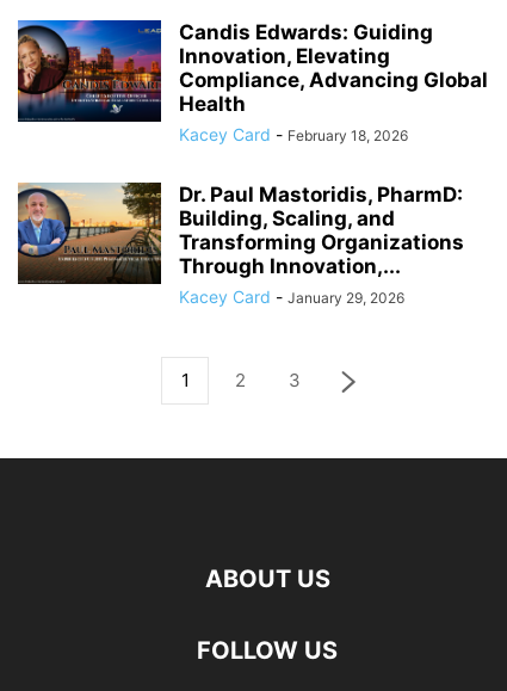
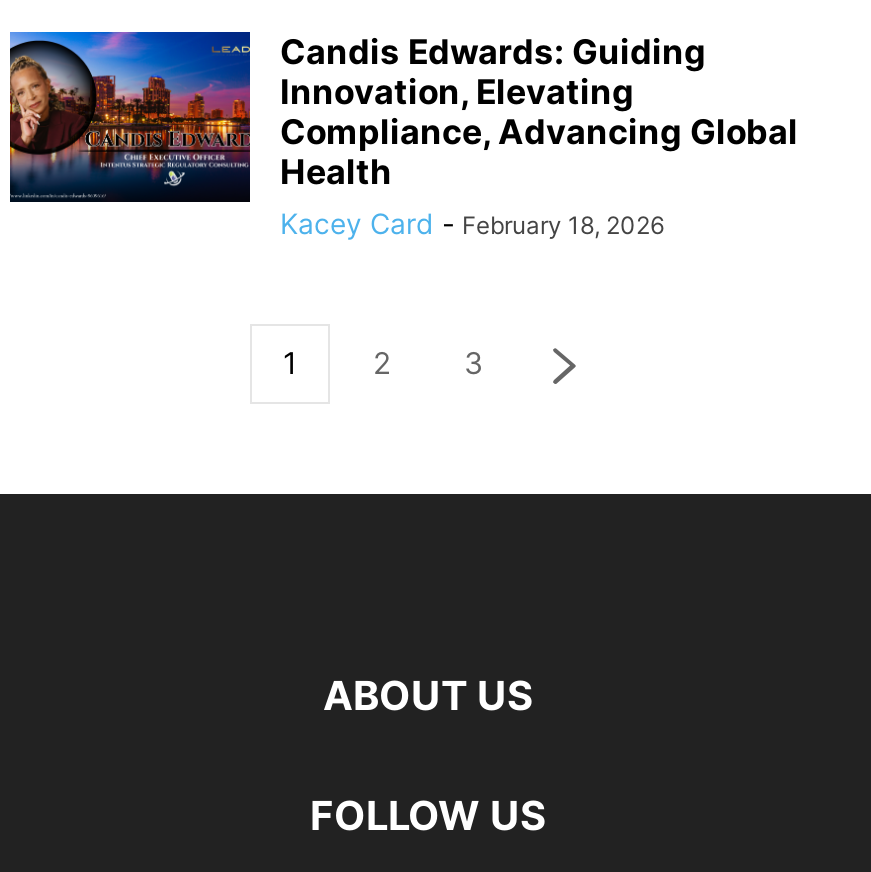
[17,181,464,307] [image] | Dr. Paul Mastoridis, PharmD: | Building, Scaling, and | Transforming Organizations | Through Innovation,... | Kacey Card - January 29, 2026 -> none

